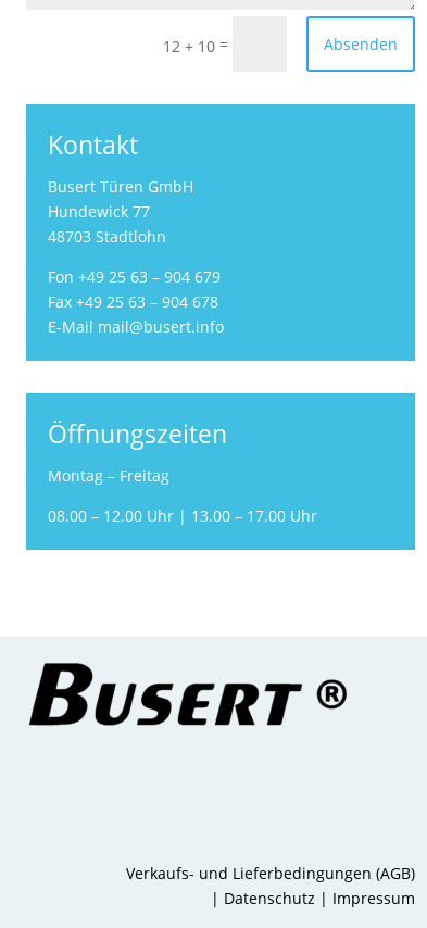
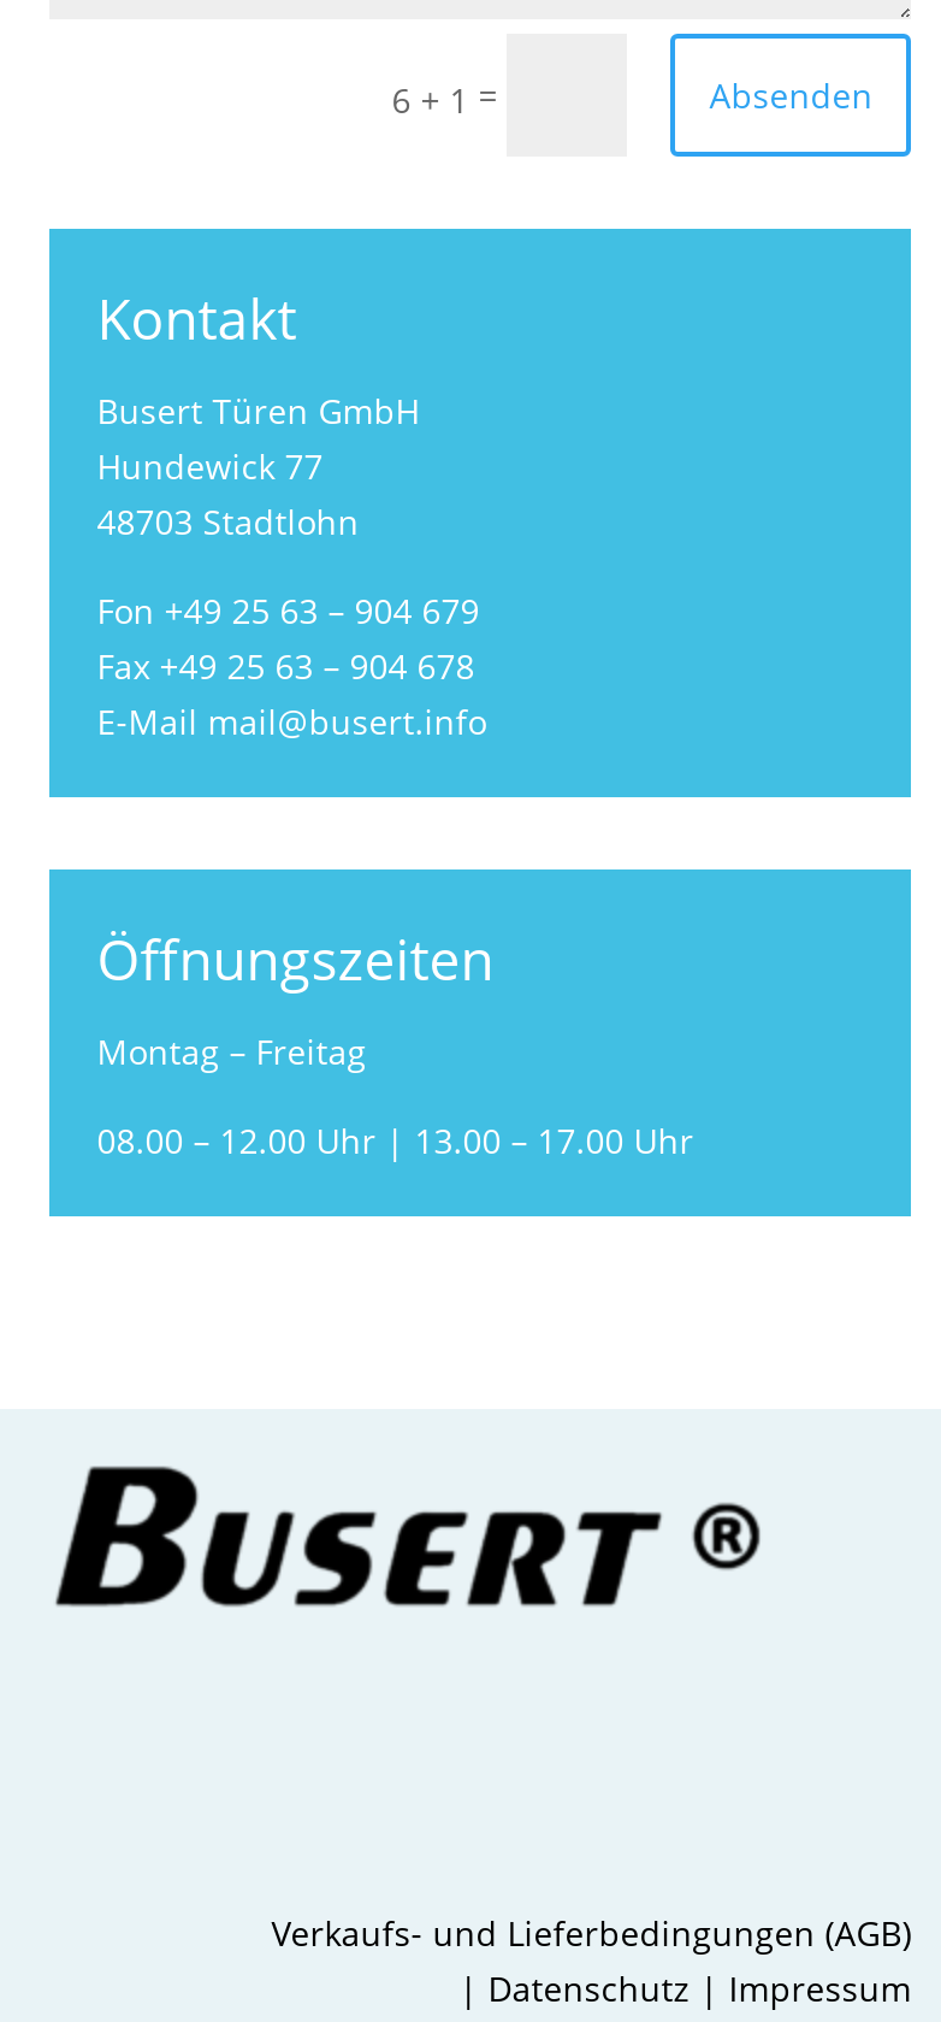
[163,34,233,56] 12 + 10 = -> [392,72,507,122] 6 + 1 =

